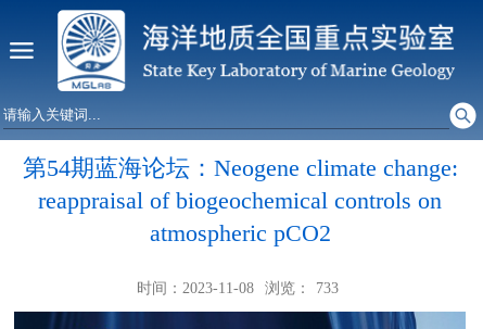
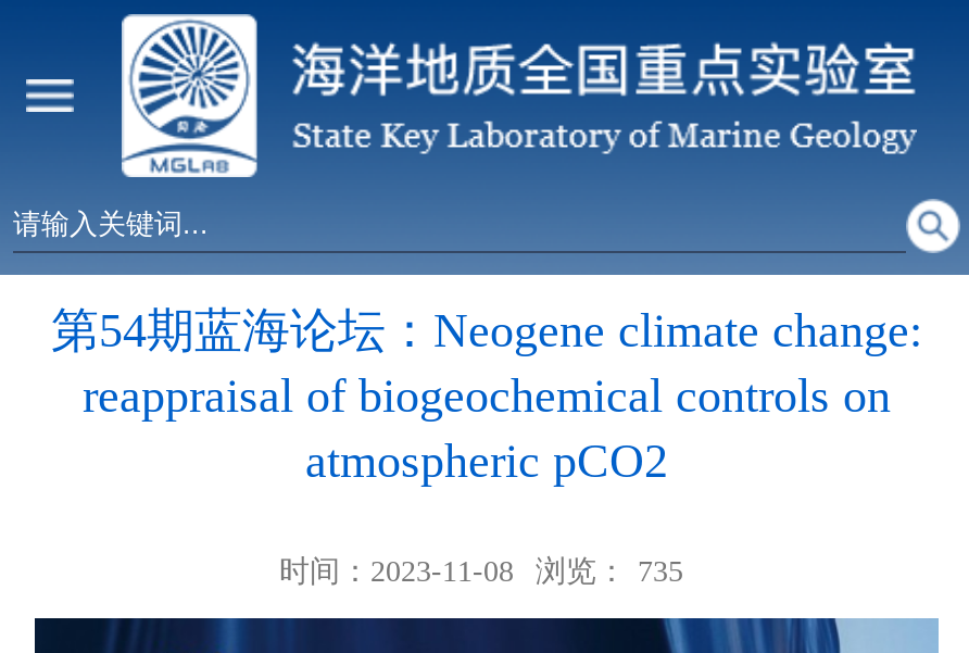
[136,280,338,296] 时间：2023-11-08 浏览： 733 -> [279,555,683,587] 时间：2023-11-08 浏览： 735

